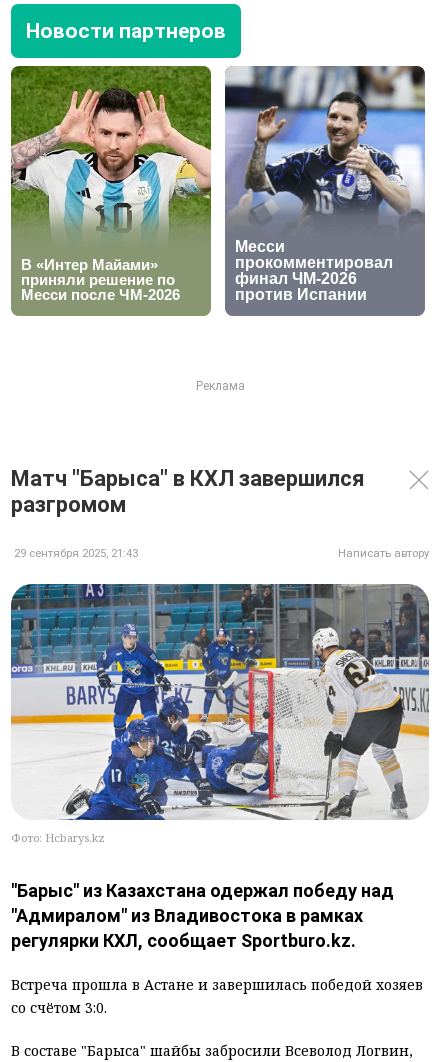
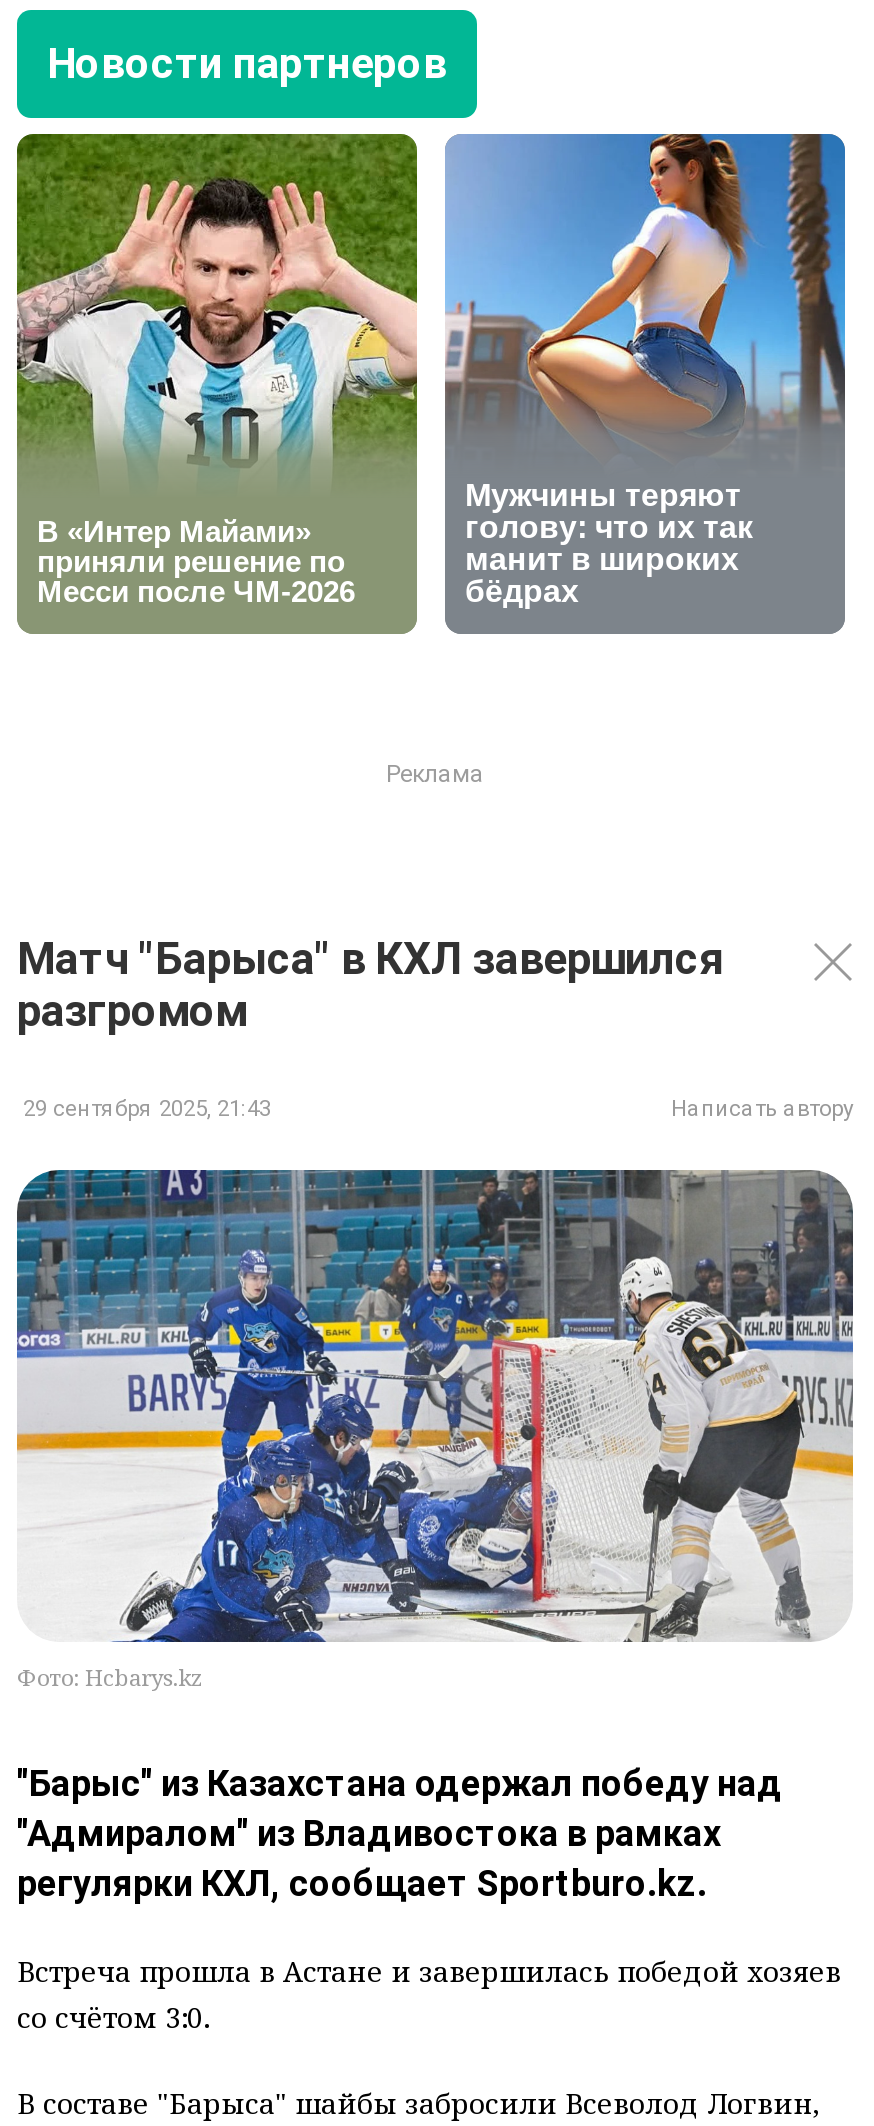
[224,65,426,216] [image] -> [445,132,847,436] [image]
[238,243,393,303] [image] -> [473,486,779,610] [image]

